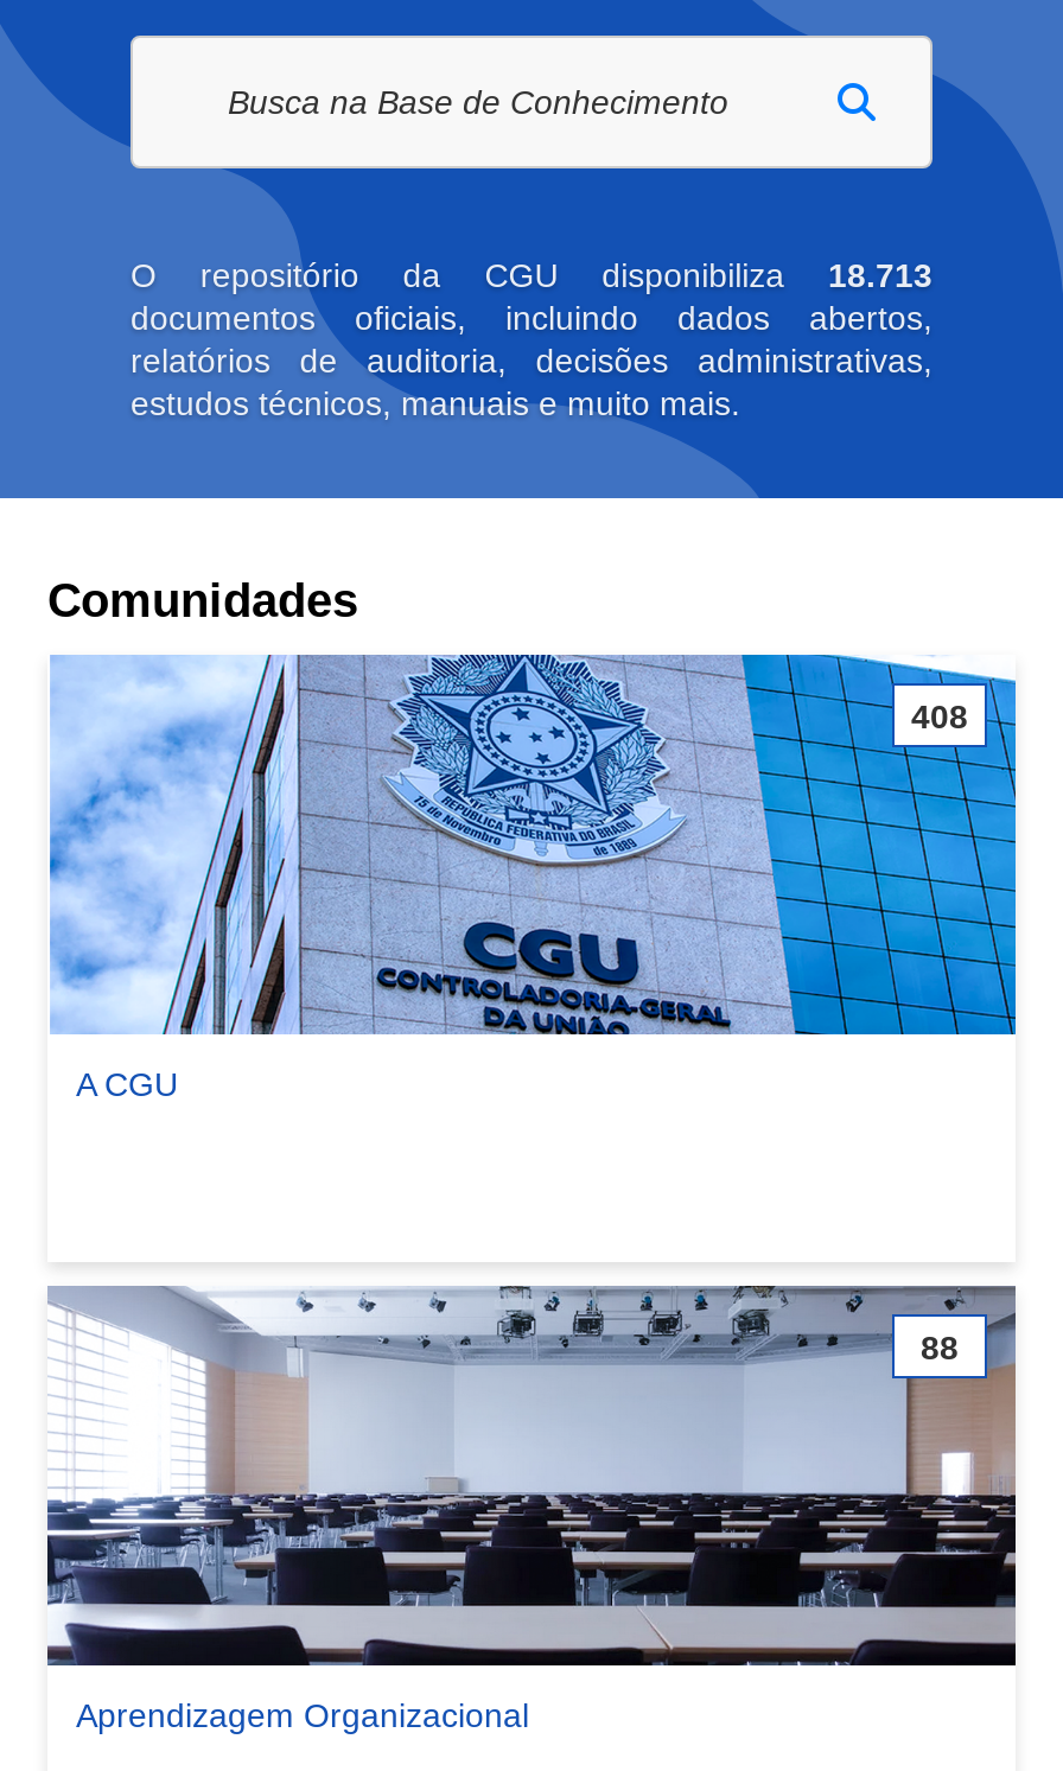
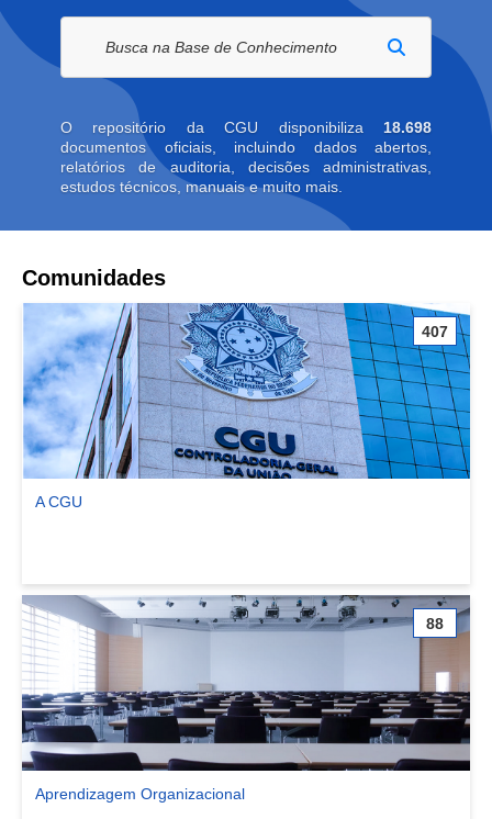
[131,256,932,294] O repositório da CGU disponibiliza 18.713 -> [60,119,432,136] O repositório da CGU disponibiliza 18.698
[911,696,968,734] 408 -> [422,322,448,340] 407

